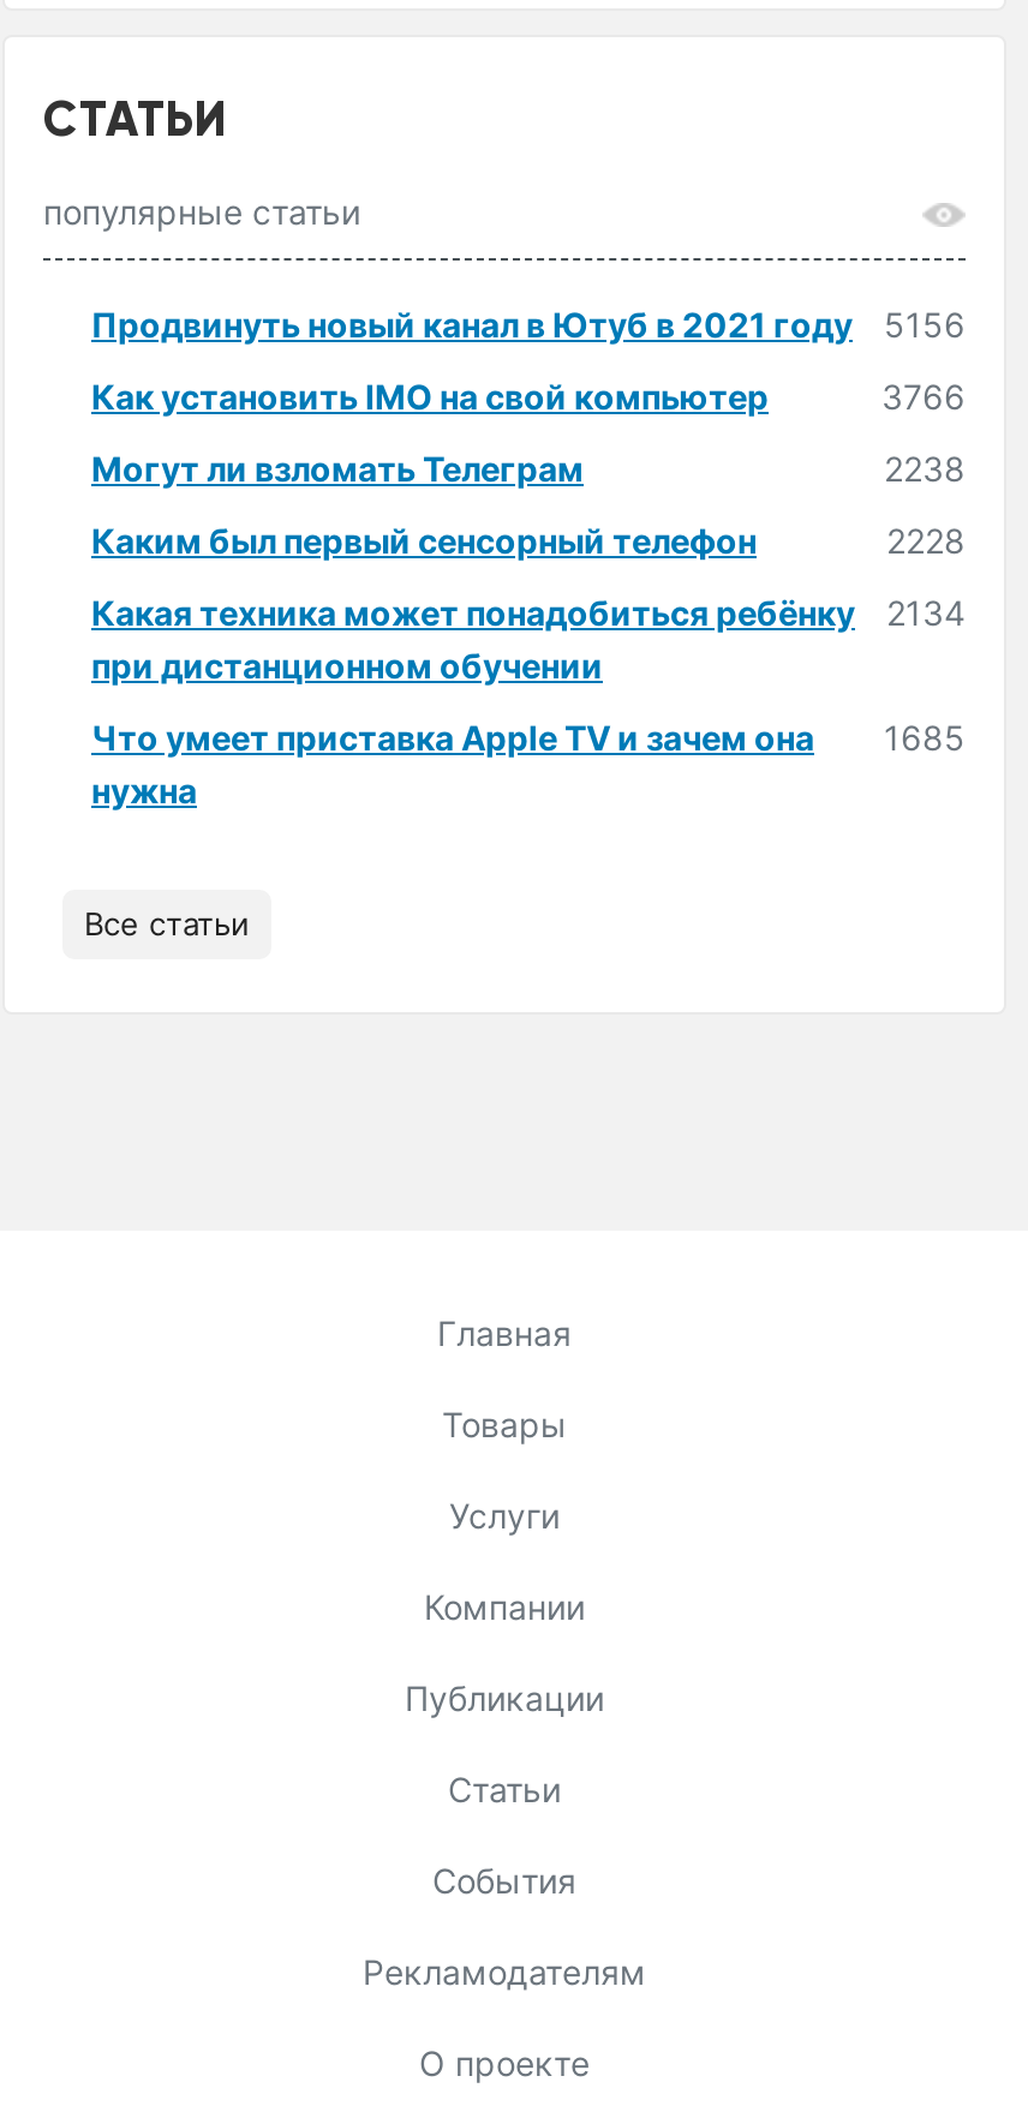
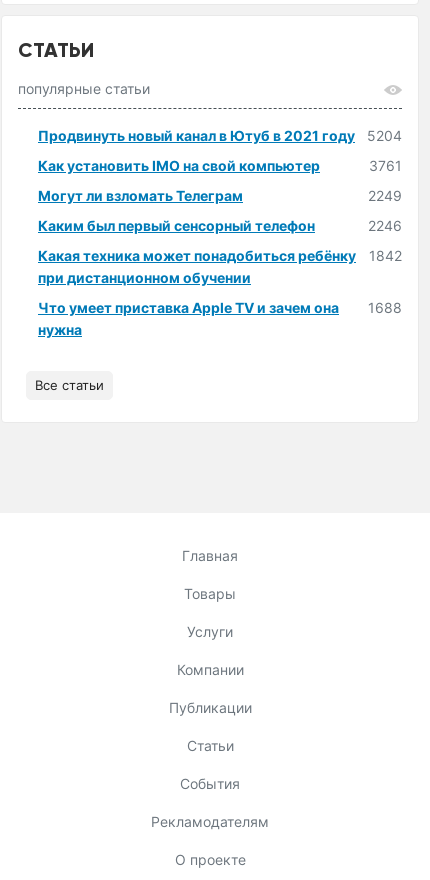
[91,304,966,345] Продвинуть новый канал в Ютуб в 2021 году 5156 -> [38,127,402,144] Продвинуть новый канал в Ютуб в 2021 году 5204
[881,376,966,417] 3766 -> [369,157,402,174] 3761
[884,448,966,489] 2238 -> [368,187,402,204] 2249
[886,520,966,561] 2228 -> [368,217,402,234] 2246
[91,592,966,633] Какая техника может понадобиться ребёнку 2134 -> [38,247,402,264] Какая техника может понадобиться ребёнку 1842
[91,717,966,758] Что умеет приставка Apple TV и зачем она 1685 -> [38,299,402,316] Что умеет приставка Apple TV и зачем она 1688

